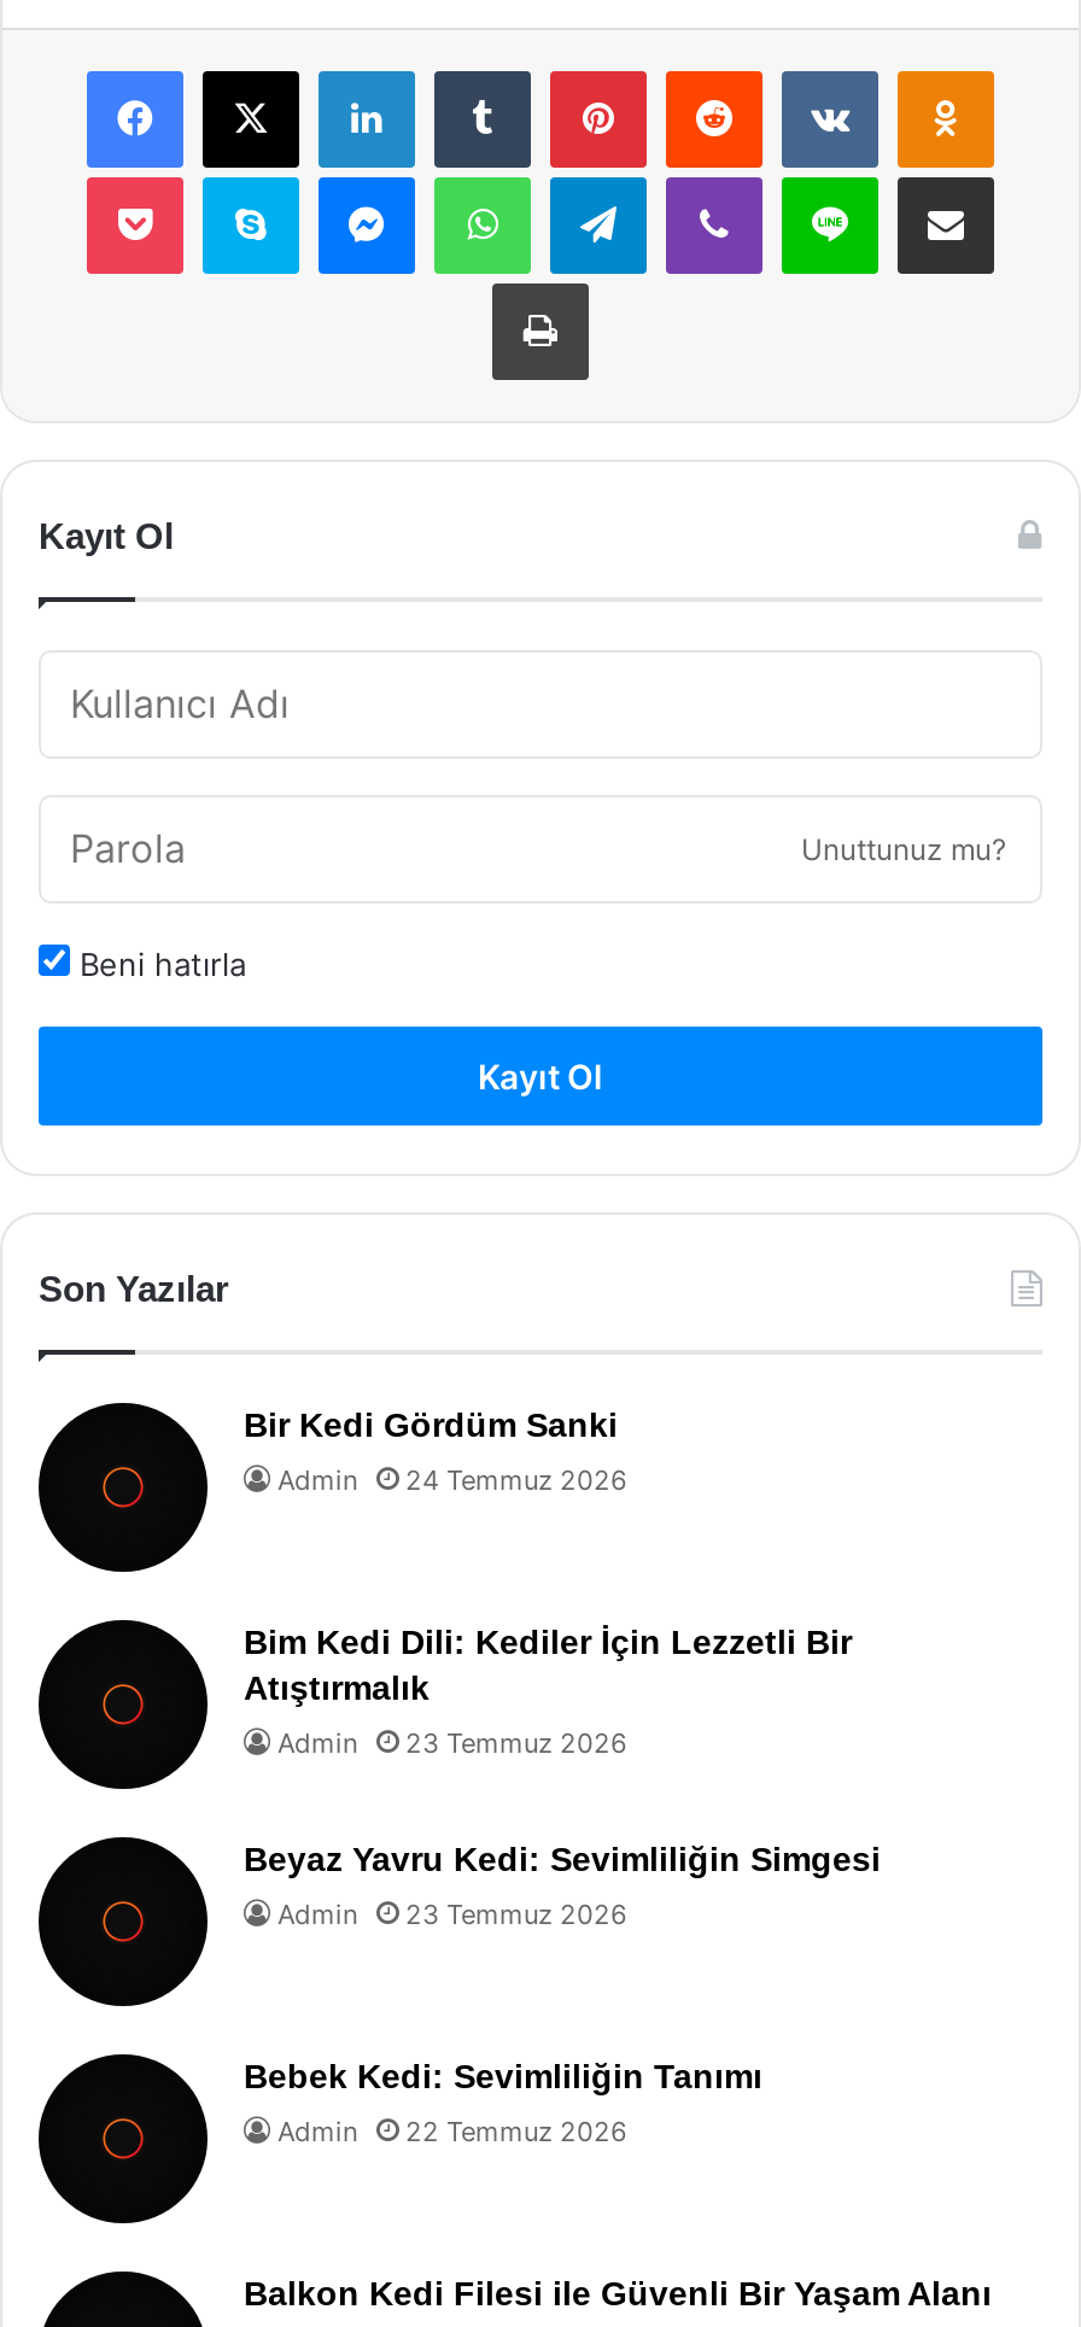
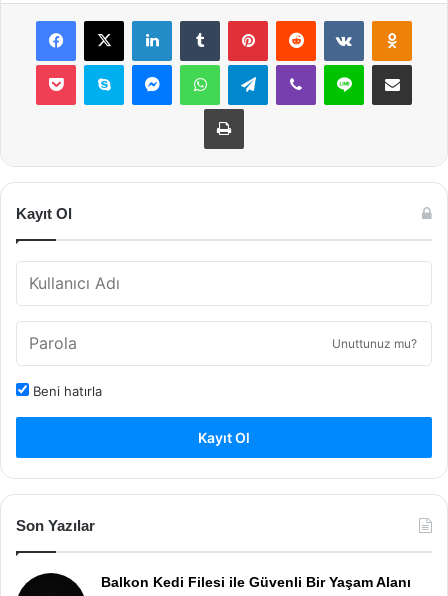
[36,1405,627,1586] [image] | Bir Kedi Gördüm Sanki | Admin | 24 Temmuz 2026 -> none
[36,1618,881,1931] [image] | Bim Kedi Dili: Kediler İçin Lezzetli Bir | Atıştırmalık | Admin | 23 Temmuz 2026 | Beyaz Yavru Kedi: Sevimliliğin Simgesi | Admin | 23 Temmuz 2026 -> none
[36,1813,762,2148] [image] | Bebek Kedi: Sevimliliğin Tanımı | Admin | 22 Temmuz 2026 -> none
[36,2052,210,2223] [image] -> none

